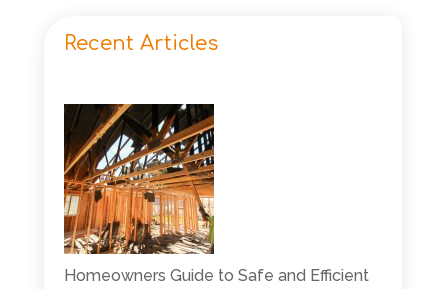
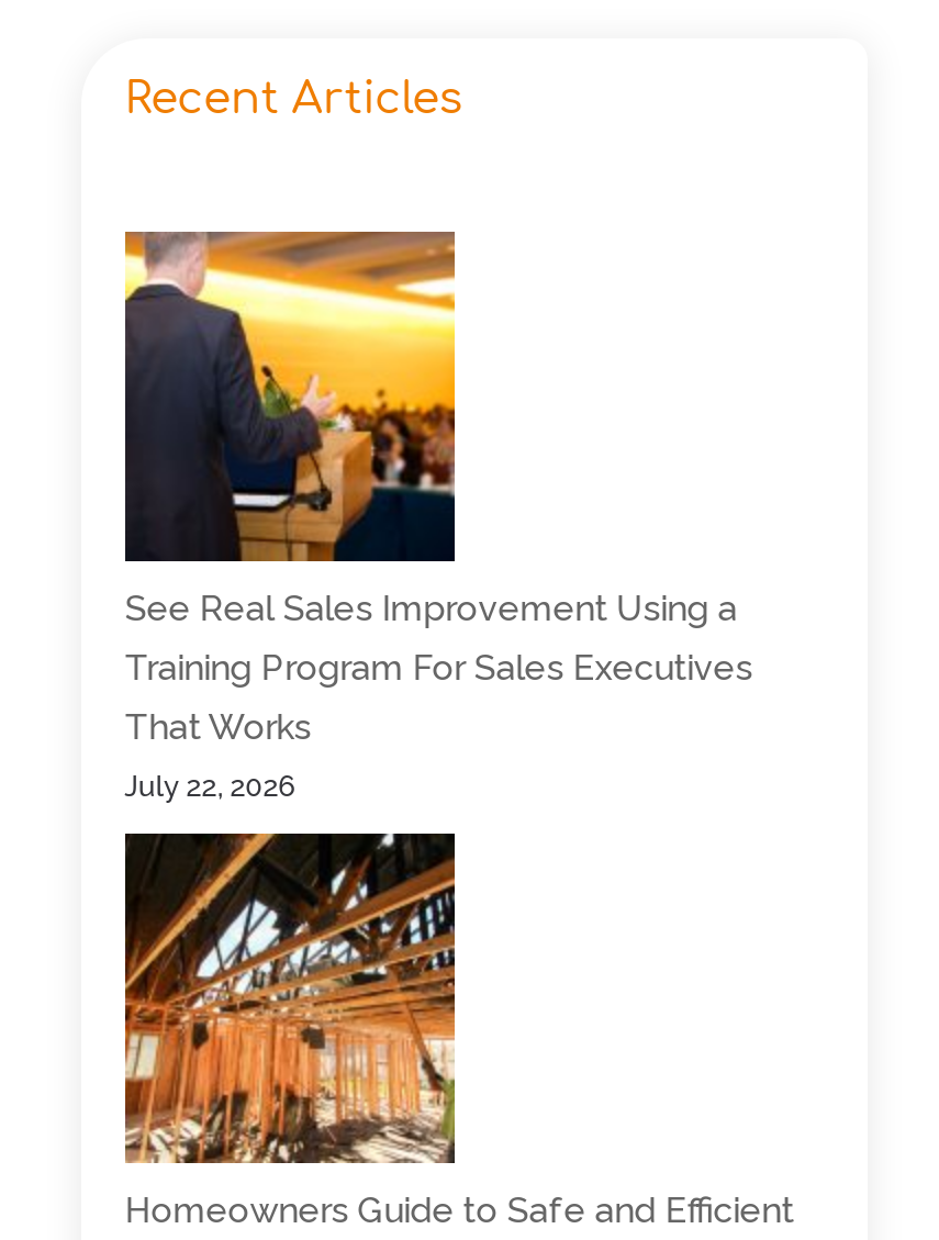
none -> [123,230,753,802] [image] | See Real Sales Improvement Using a | Training Program For Sales Executives | That Works | July 22, 2026

